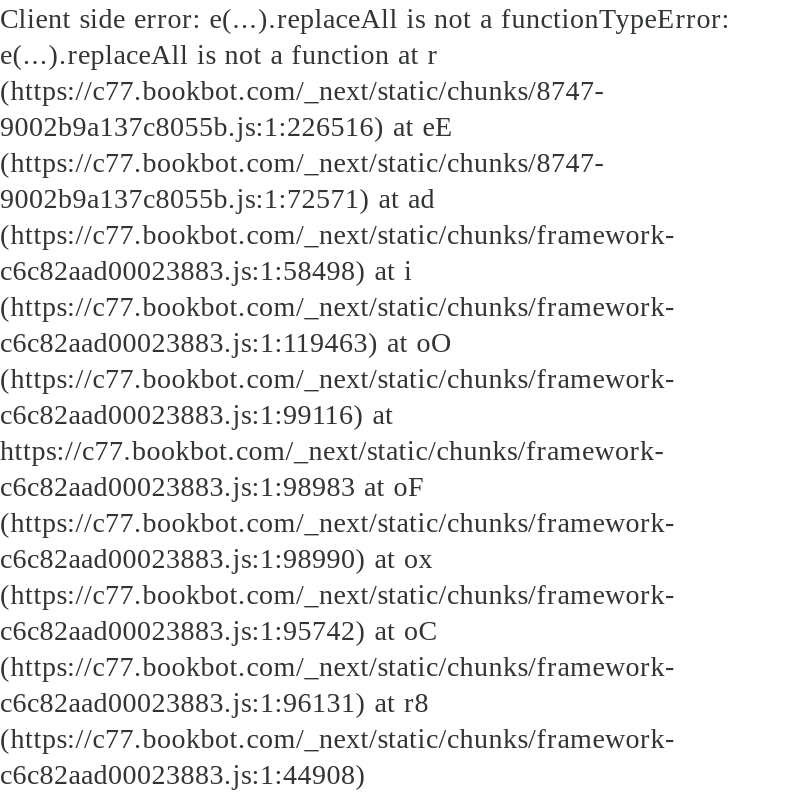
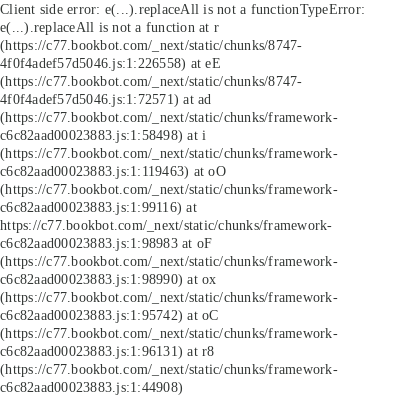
[0,110,454,142] 9002b9a137c8055b.js:1:226516) at eE -> [0,55,221,71] 4f0f4adef57d5046.js:1:226558) at eE
[0,182,435,214] 9002b9a137c8055b.js:1:72571) at ad -> [0,91,211,107] 4f0f4adef57d5046.js:1:72571) at ad

